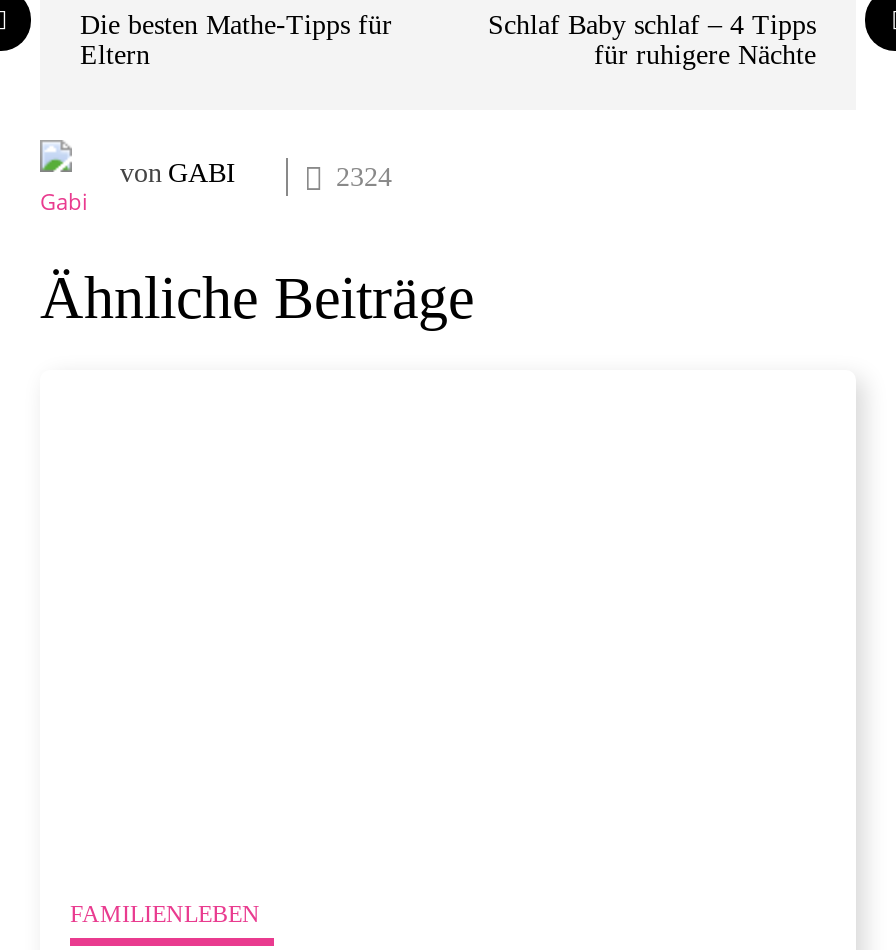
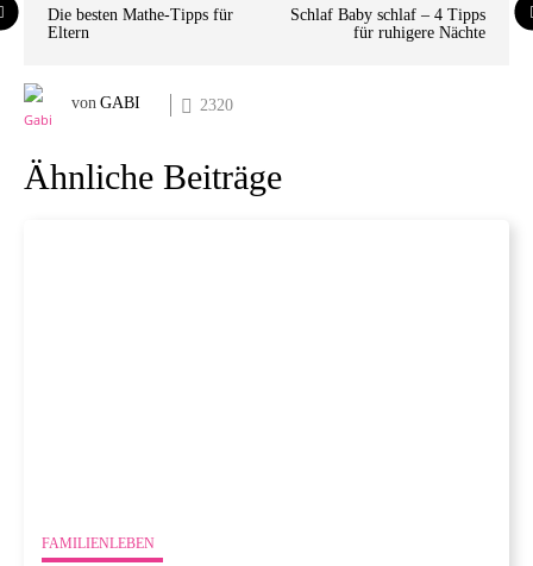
[336,161,392,191] 2324 -> [200,96,233,114] 2320

